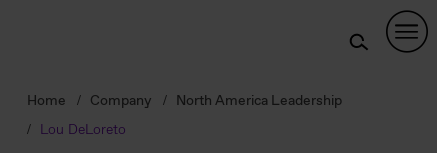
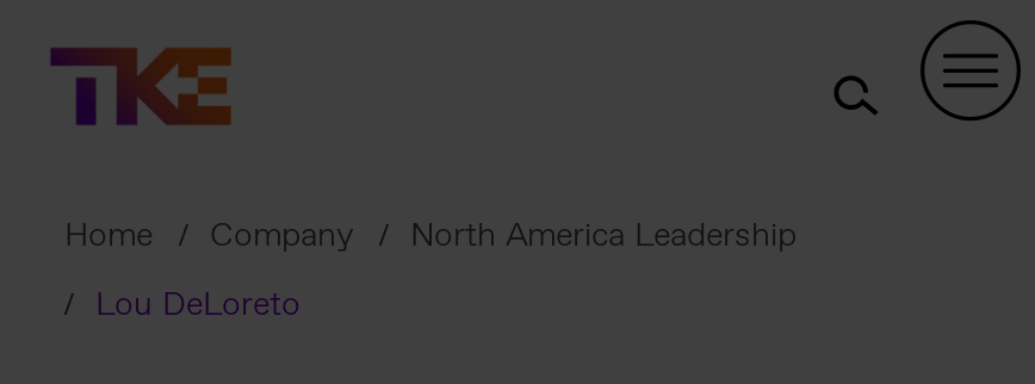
none -> [48,45,234,126] [image]

